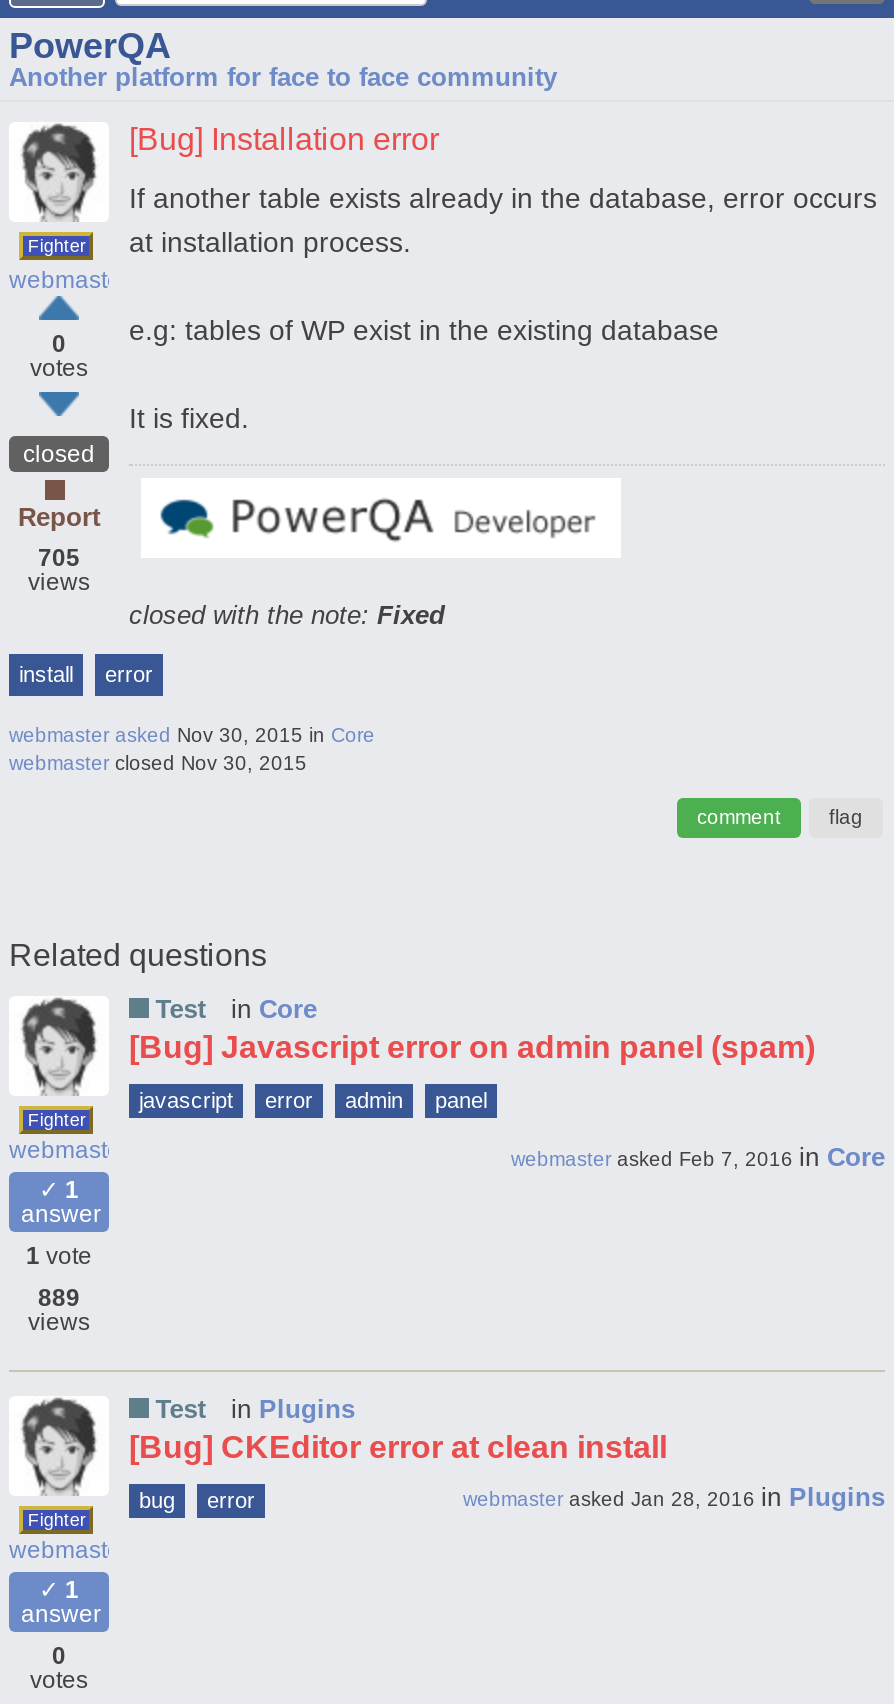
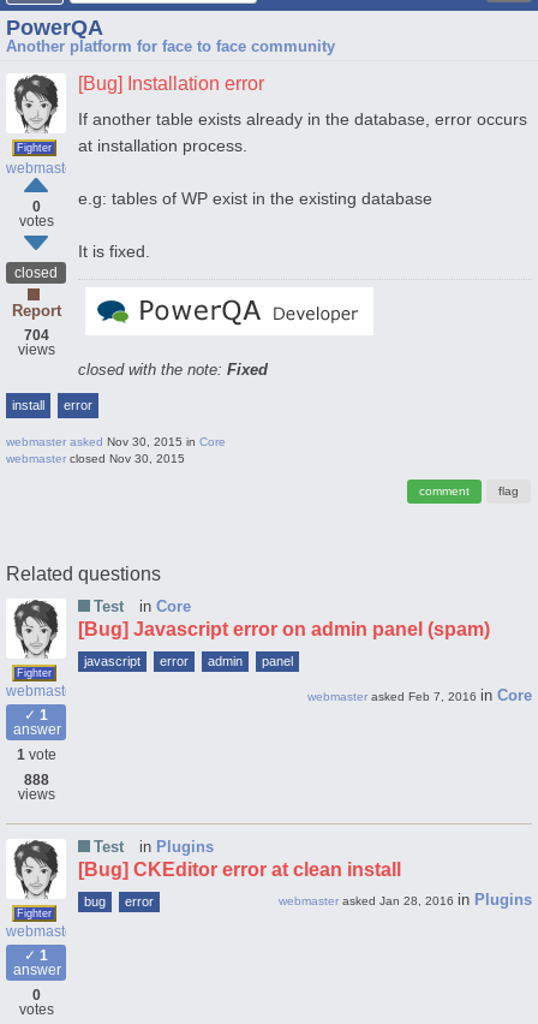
[38,544,80,572] 705 -> [23,327,49,344] 704
[38,1284,80,1312] 889 -> [23,772,49,788] 888

